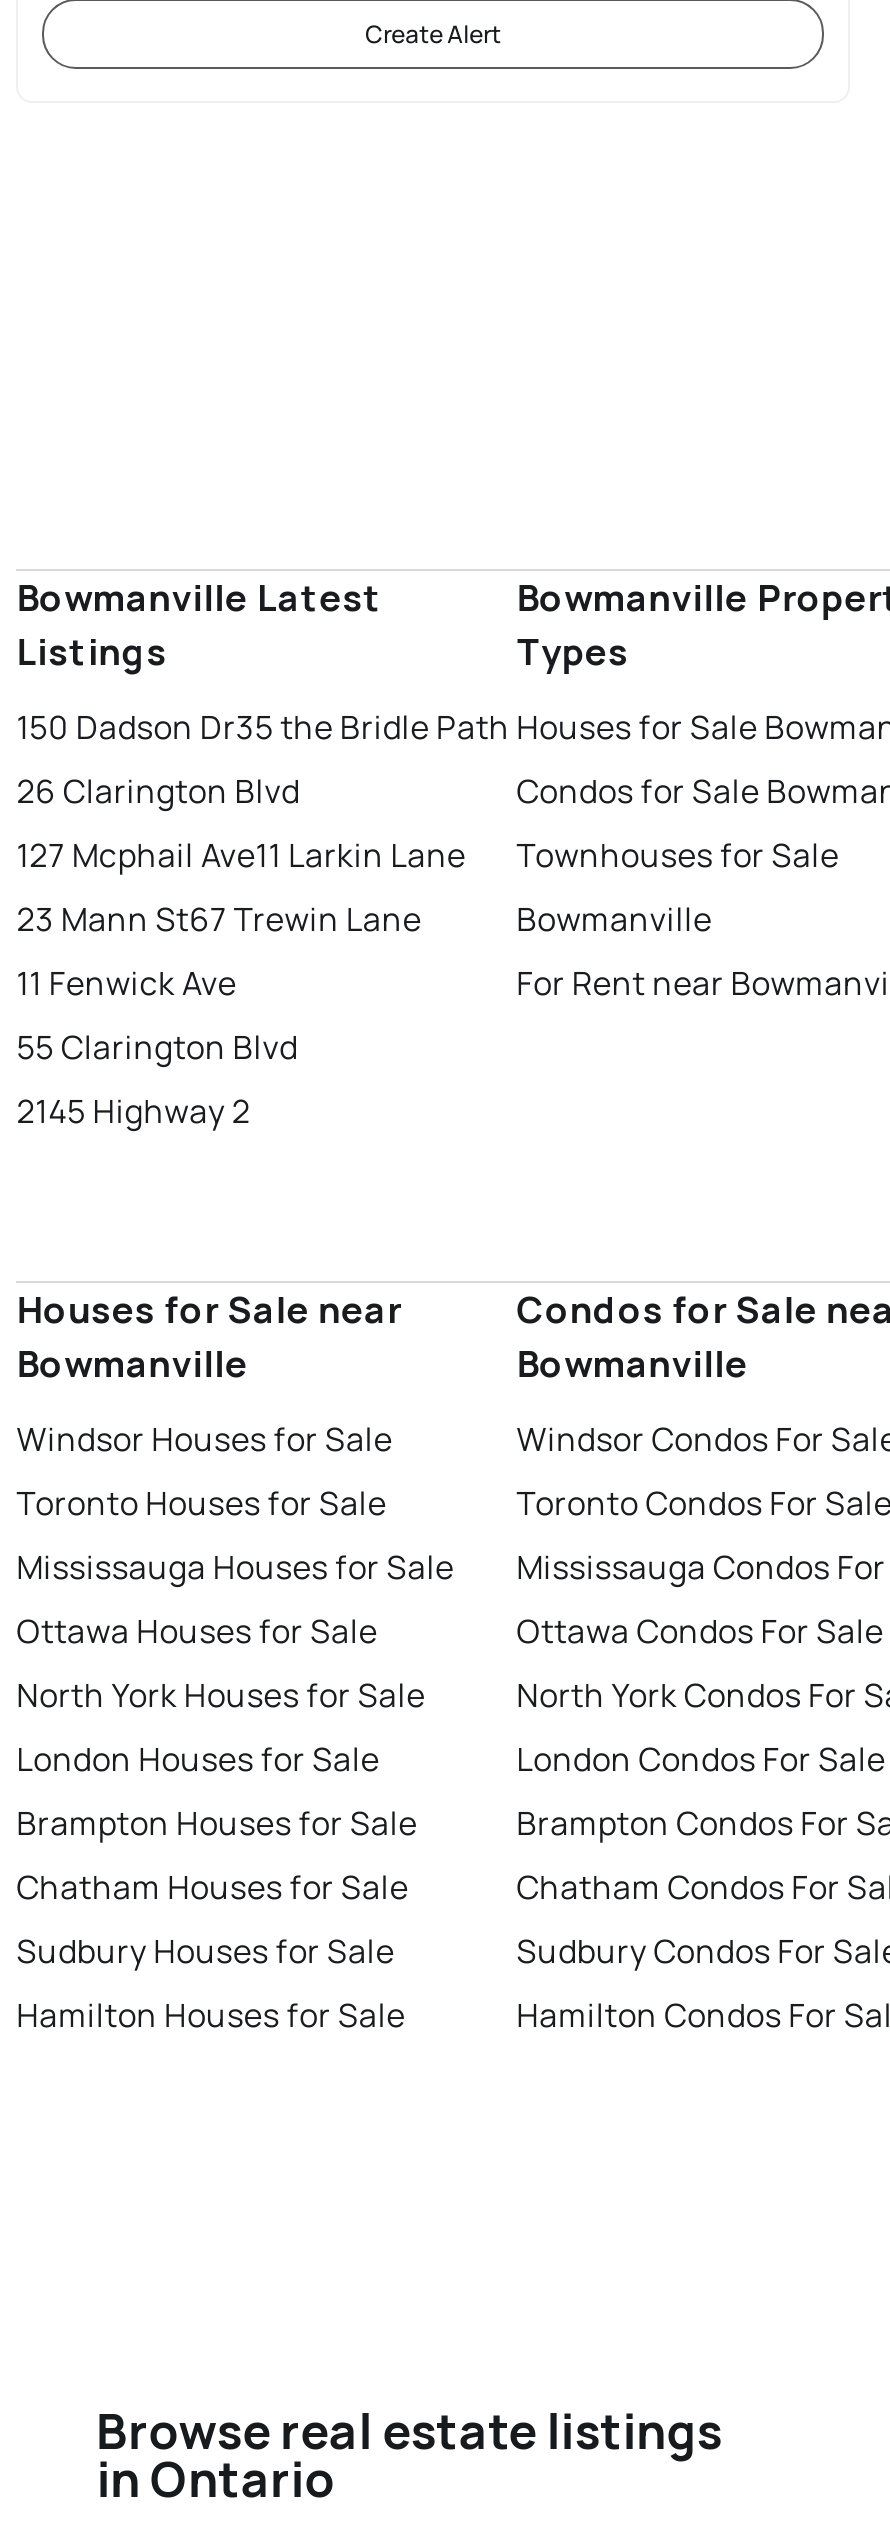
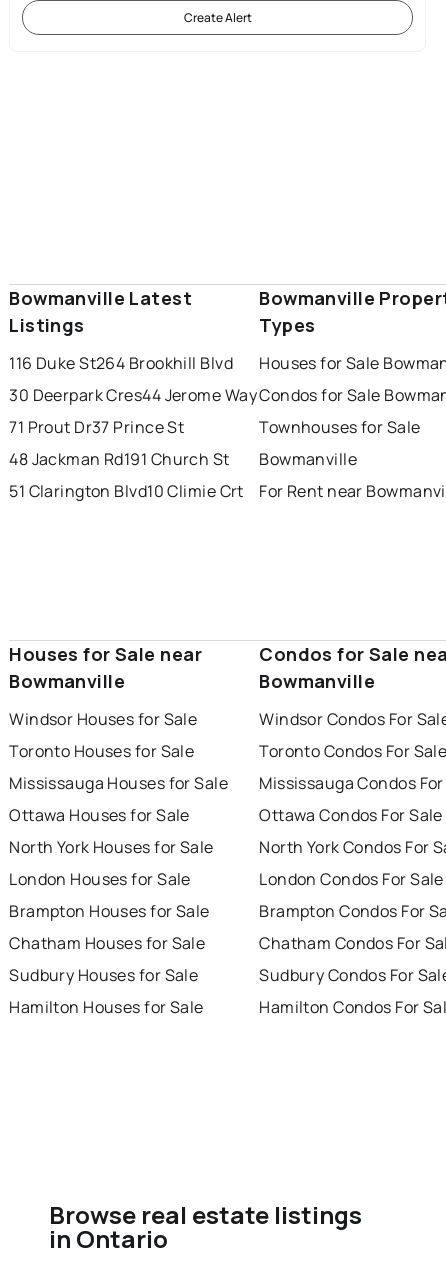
[16,704,510,1132] 150 Dadson Dr35 the Bridle Path | 26 Clarington Blvd | 127 Mcphail Ave11 Larkin Lane | 23 Mann St67 Trewin Lane | 11 Fenwick Ave | 55 Clarington Blvd | 2145 Highway 2 -> [9,352,257,502] 116 Duke St264 Brookhill Blvd | 30 Deerpark Cres44 Jerome Way | 71 Prout Dr37 Prince St | 48 Jackman Rd191 Church St | 51 Clarington Blvd 10 Climie Crt

